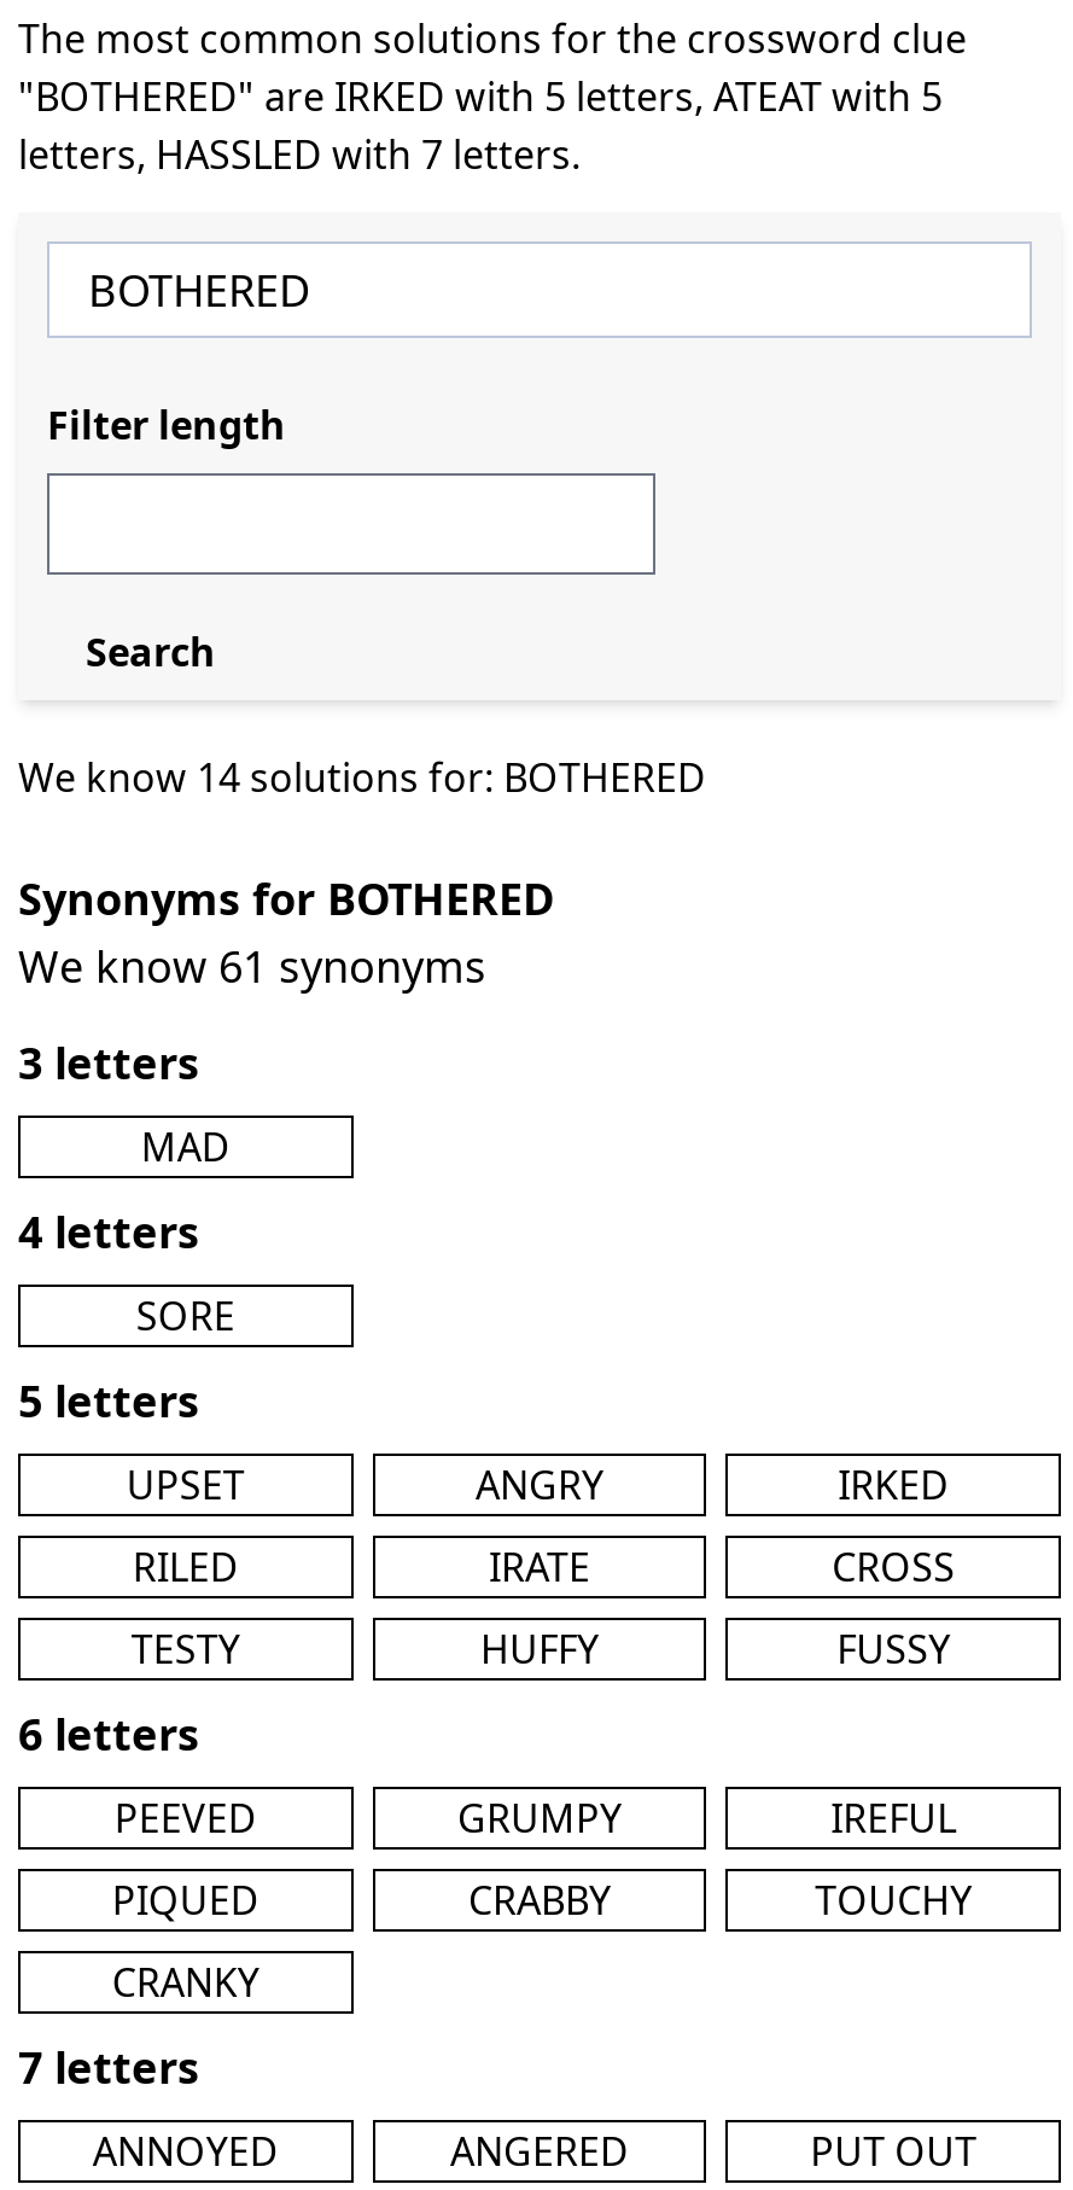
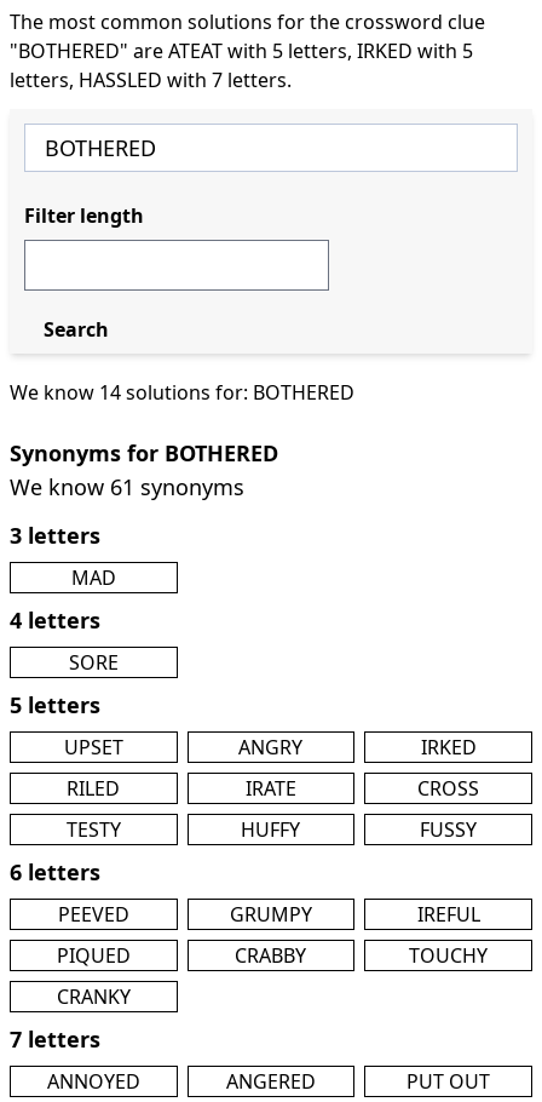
[18,70,943,123] "BOTHERED" are IRKED with 5 letters, ATEAT with 5 -> [10,38,473,64] "BOTHERED" are ATEAT with 5 letters, IRKED with 5

